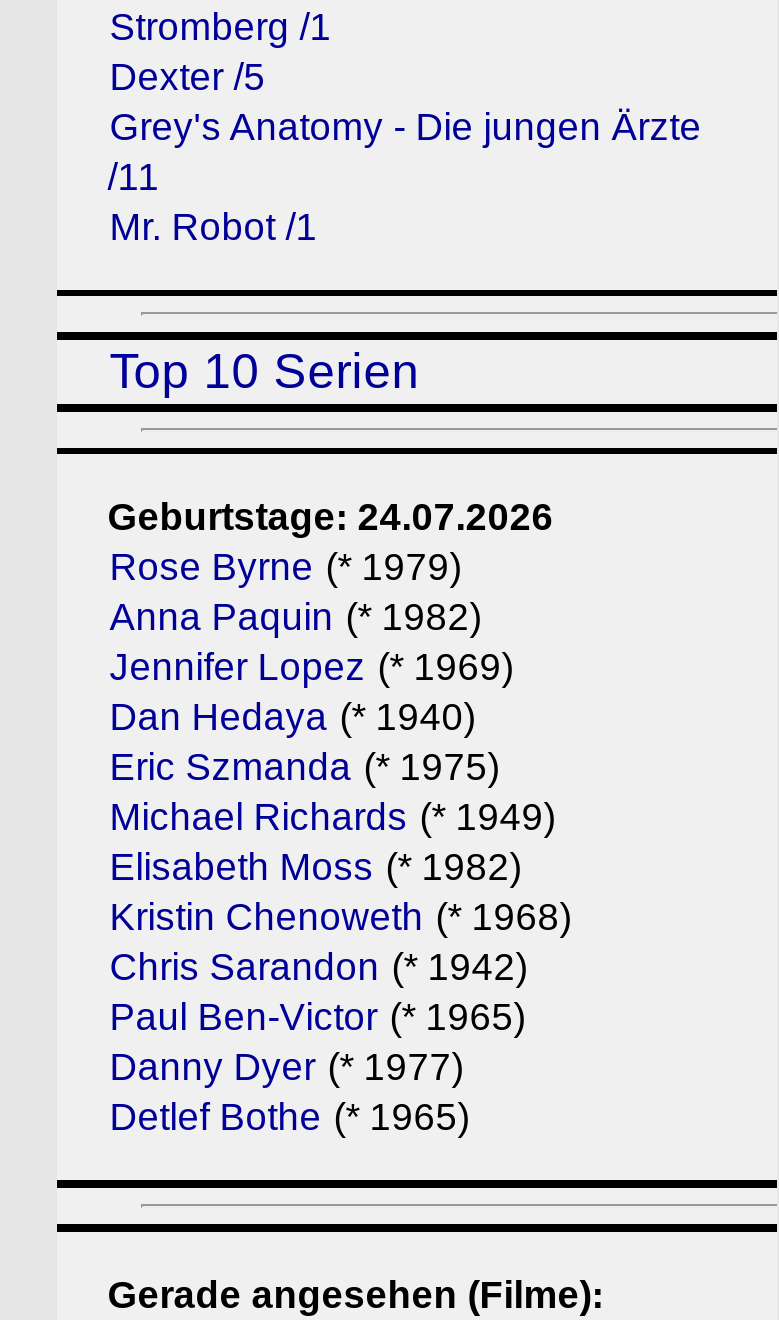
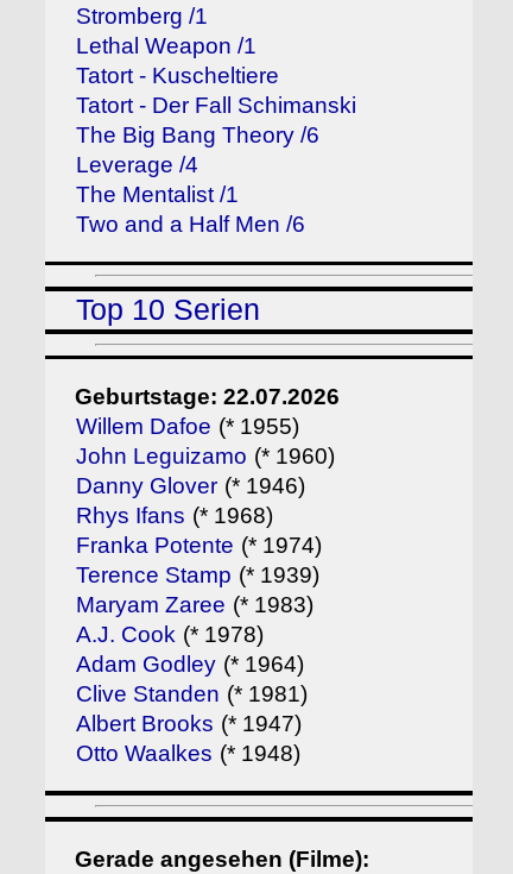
[107,55,701,247] Dexter /5 | Grey's Anatomy - Die jungen Ärzte | /11 | Mr. Robot /1 -> [76,33,356,236] Lethal Weapon /1 | Tatort - Kuscheltiere | Tatort - Der Fall Schimanski | The Big Bang Theory /6 | Leverage /4 | The Mentalist /1 | Two and a Half Men /6
[107,497,571,1139] Geburtstage: 24.07.2026 | Rose Byrne (* 1979) | Anna Paquin (* 1982) | Jennifer Lopez (* 1969) | Dan Hedaya (* 1940) | Eric Szmanda (* 1975) | Michael Richards (* 1949) | Elisabeth Moss (* 1982) | Kristin Chenoweth (* 1968) | Chris Sarandon (* 1942) | Paul Ben-Victor (* 1965) | Danny Dyer (* 1977) | Detlef Bothe (* 1965) -> [75,384,340,766] Geburtstage: 22.07.2026 | Willem Dafoe (* 1955) | John Leguizamo (* 1960) | Danny Glover (* 1946) | Rhys Ifans (* 1968) | Franka Potente (* 1974) | Terence Stamp (* 1939) | Maryam Zaree (* 1983) | A.J. Cook (* 1978) | Adam Godley (* 1964) | Clive Standen (* 1981) | Albert Brooks (* 1947) | Otto Waalkes (* 1948)

